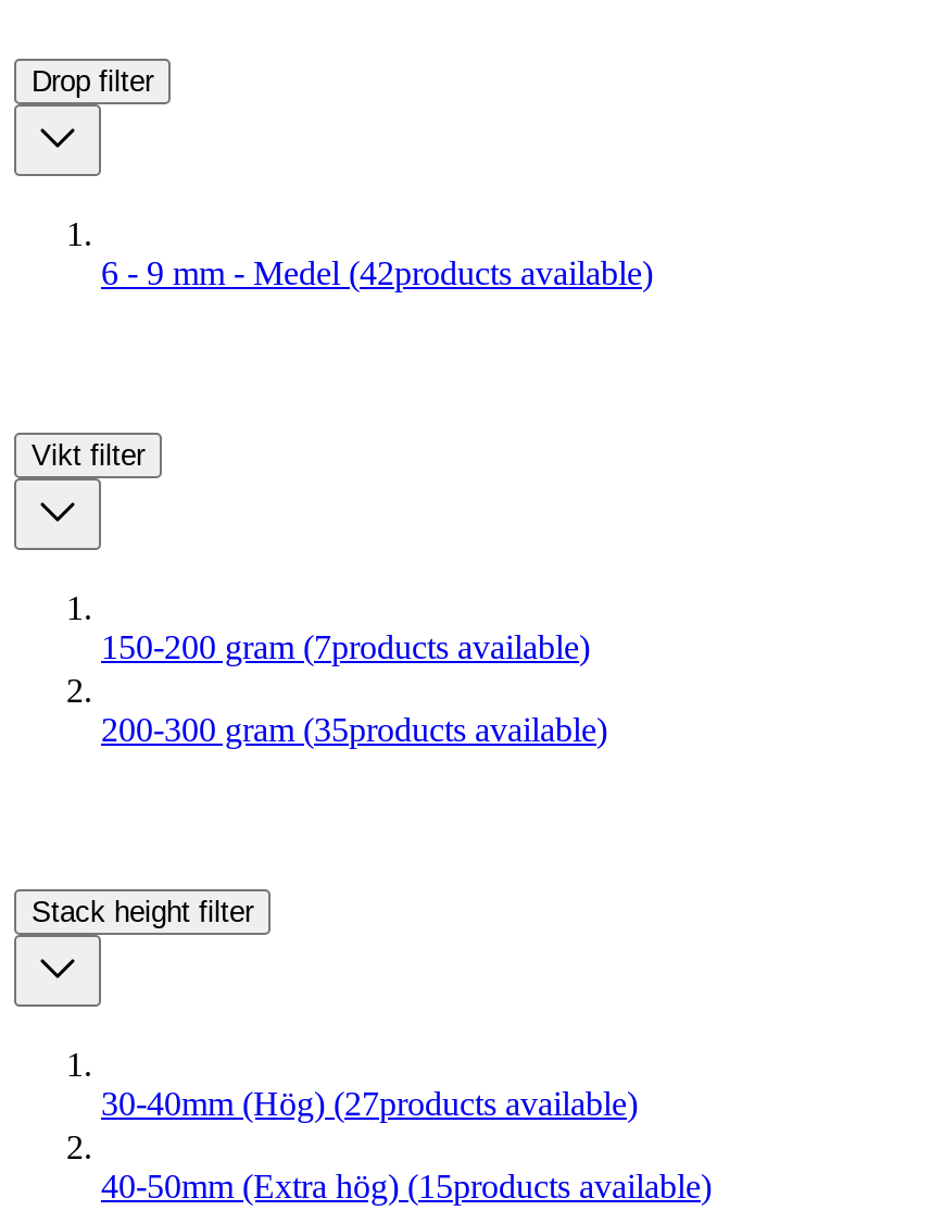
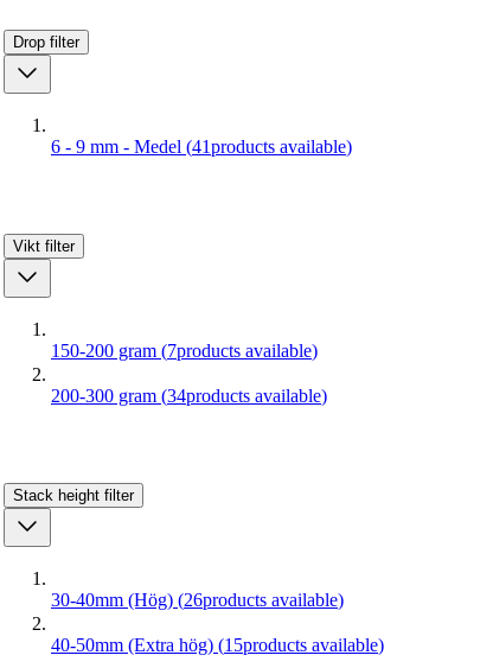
[101,254,653,291] 6 - 9 mm - Medel (42products available) -> [51,136,352,156] 6 - 9 mm - Medel (41products available)
[101,710,607,747] 200-300 gram (35products available) -> [51,385,327,405] 200-300 gram (34products available)
[101,1084,638,1121] 30-40mm (Hög) (27products available) -> [51,589,344,610] 30-40mm (Hög) (26products available)

